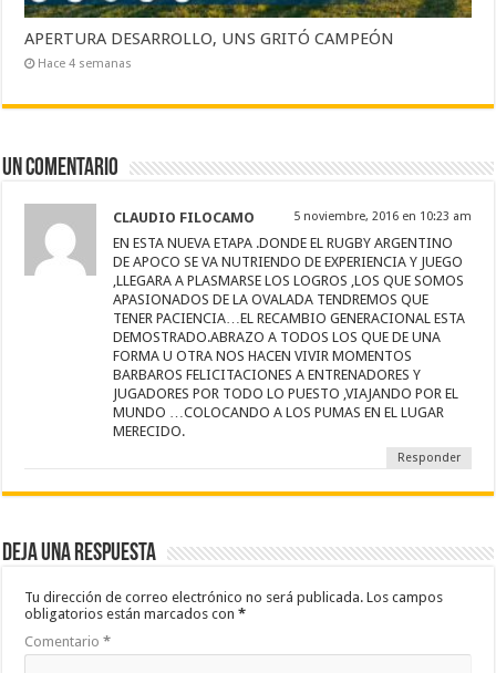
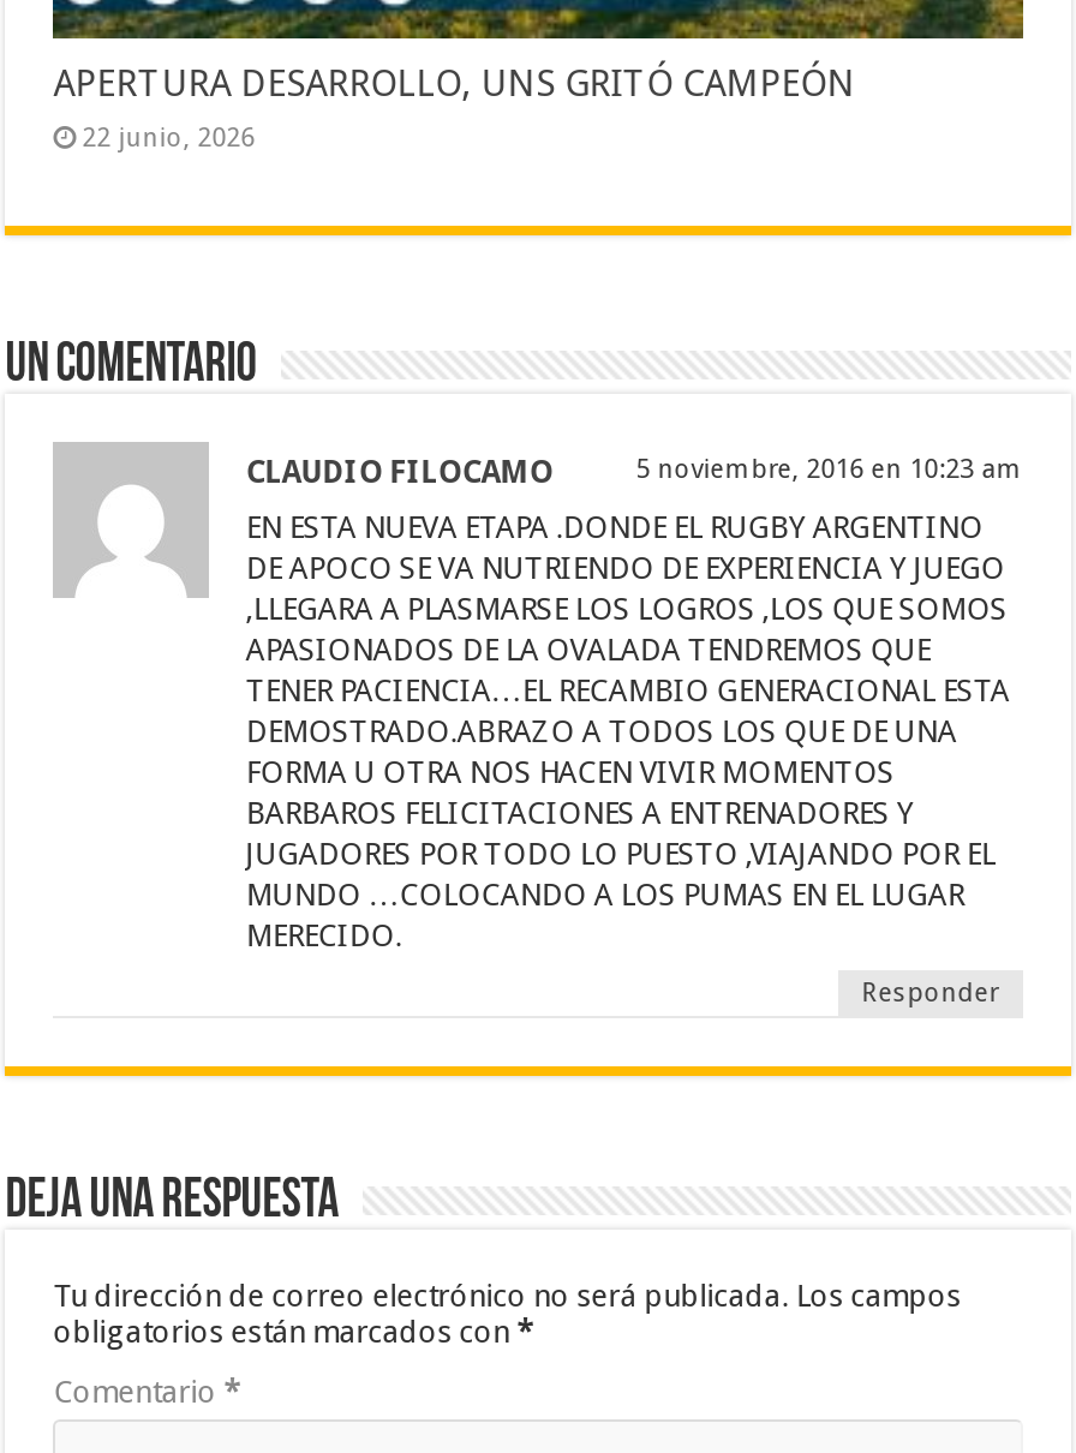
[38,56,132,71] Hace 4 semanas -> [82,122,255,154] 22 junio, 2026

